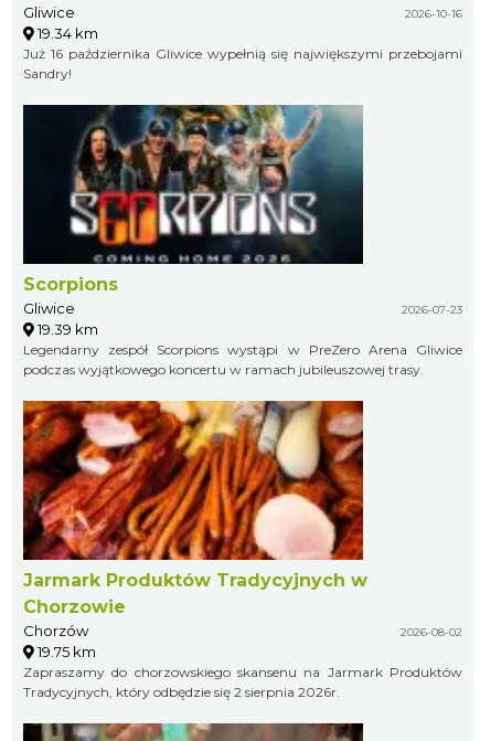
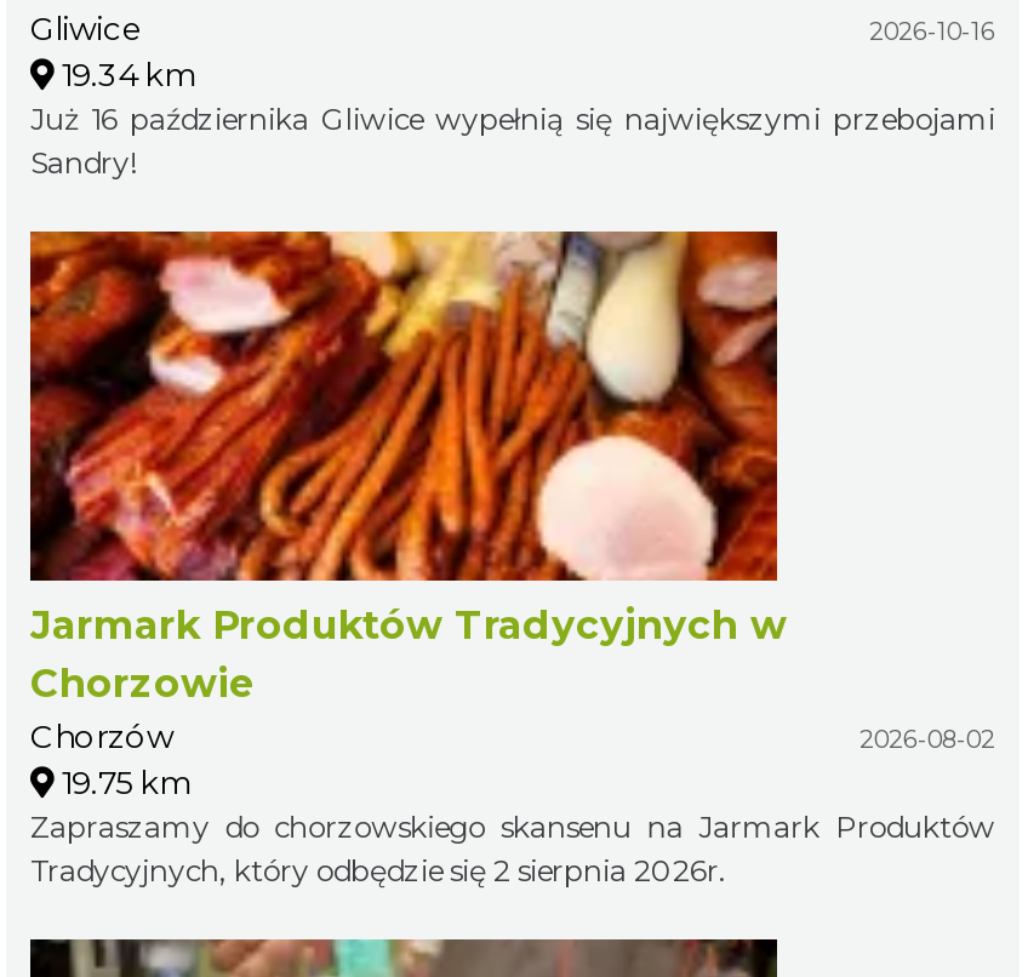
[22,104,462,378] [image] | Scorpions | Gliwice | 2026-07-23 | 19.39 km | Legendarny zespół Scorpions wystąpi w PreZero Arena Gliwice | podczas wyjątkowego koncertu w ramach jubileuszowej trasy. -> none

